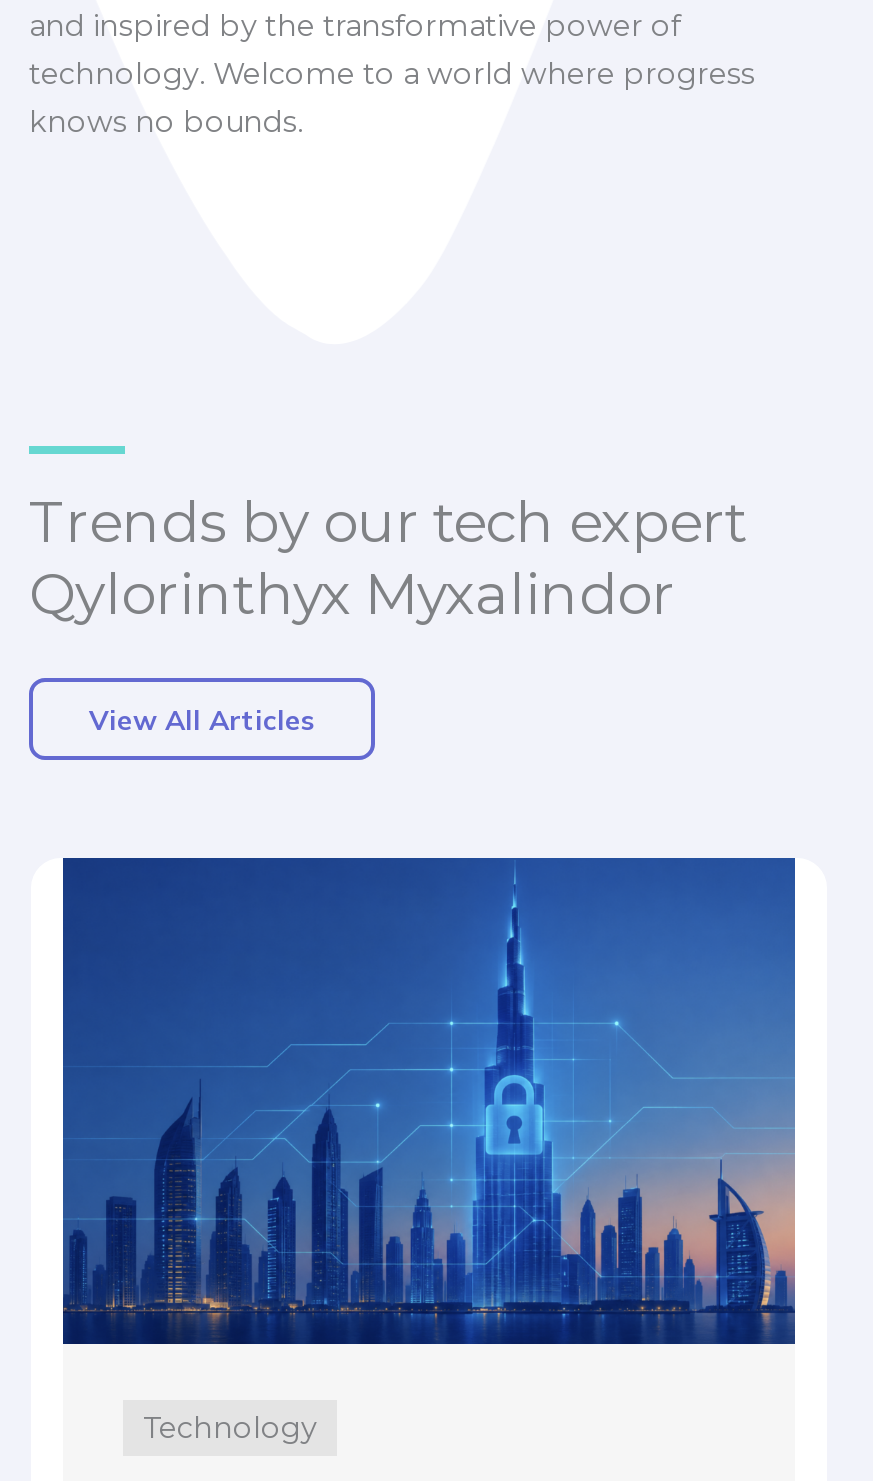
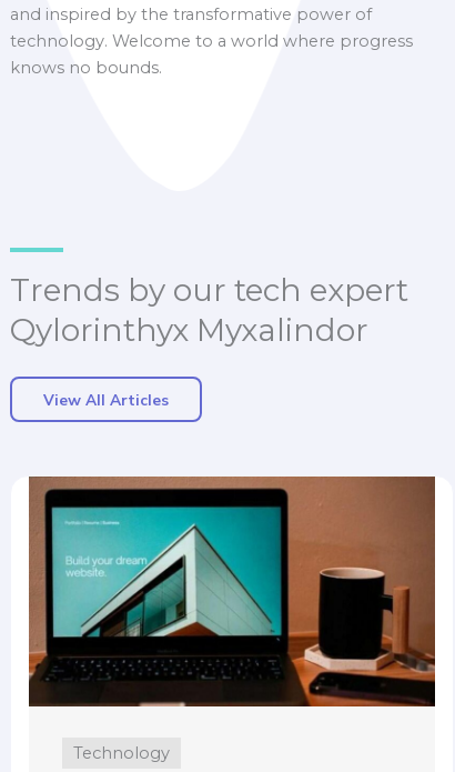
[61,856,797,1346] [image] -> [28,475,436,708] [image]

